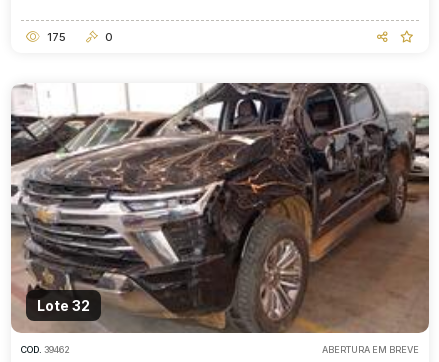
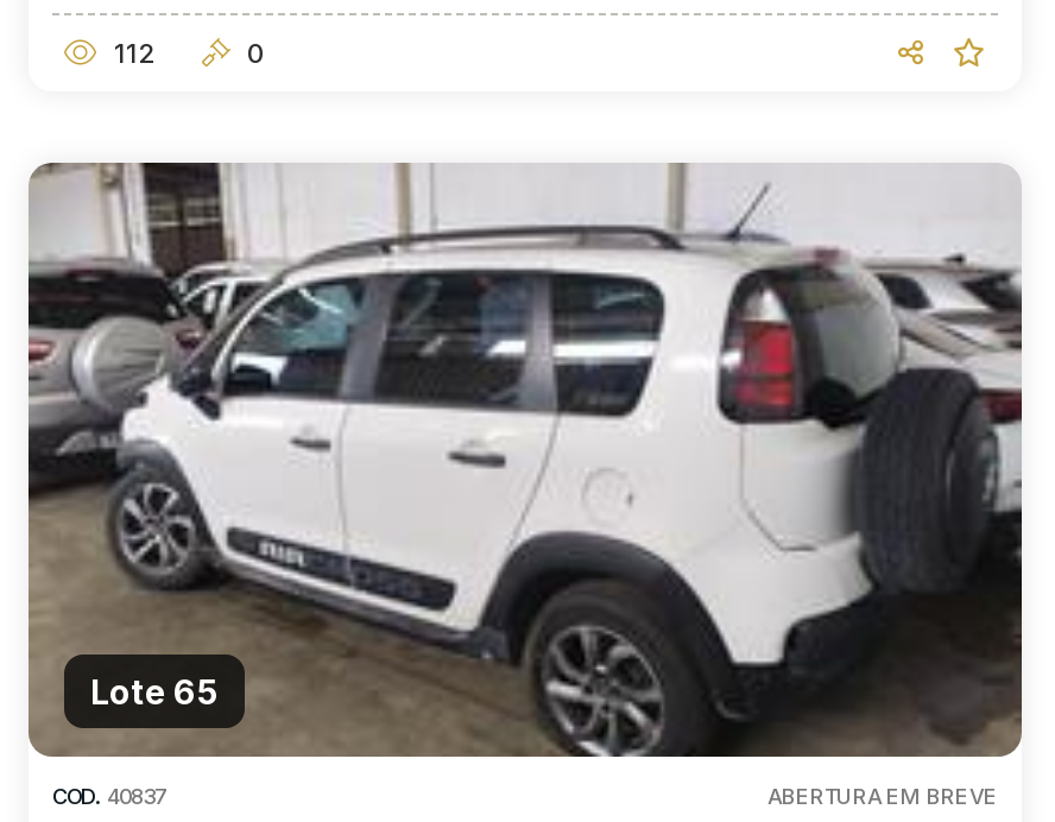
[47,29,66,43] 175 -> [114,36,154,69] 112
[11,82,430,334] [image] | Lote 32 -> [26,160,1024,759] [image] | Lote 65
[21,344,70,355] COD. 39462 -> [52,783,166,809] COD. 40837

